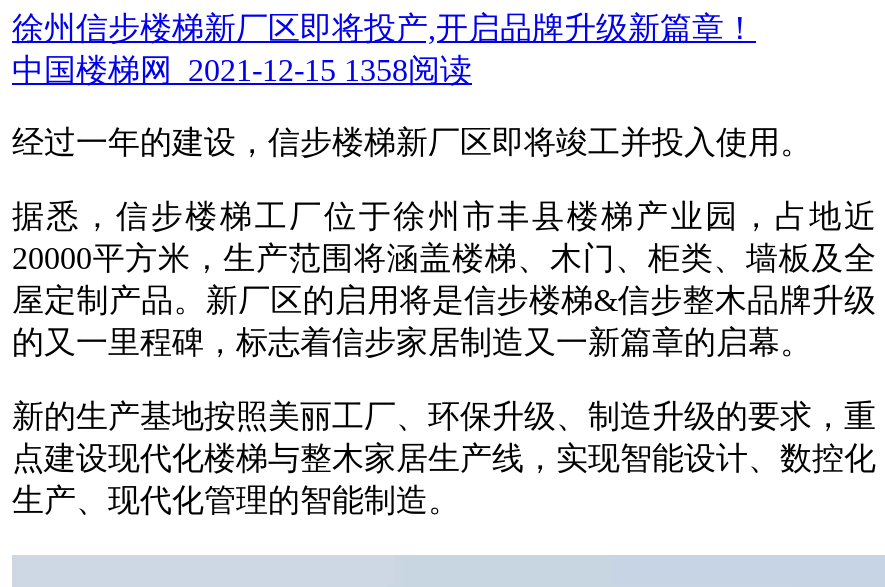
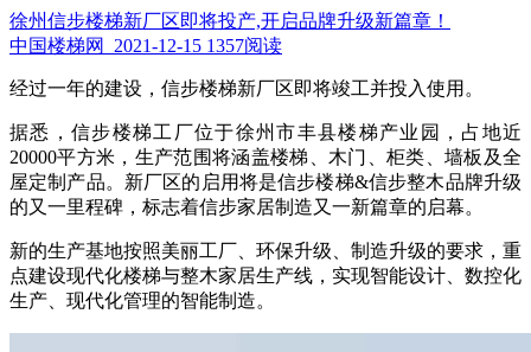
[12,53,472,87] 中国楼梯网 2021-12-15 1358阅读 -> [9,36,282,56] 中国楼梯网 2021-12-15 1357阅读

